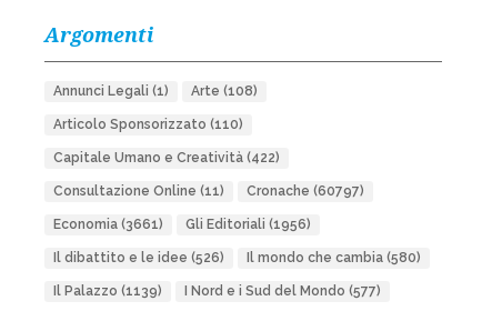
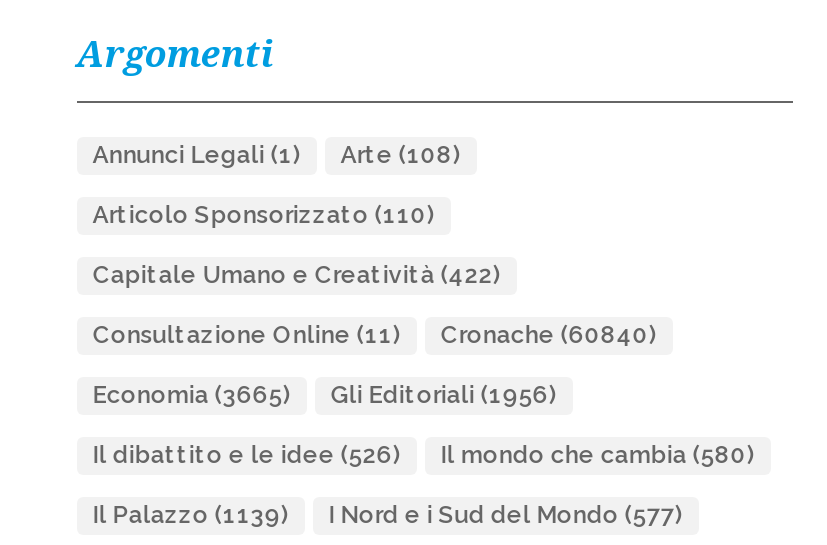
[53,183,364,199] Consultazione Online (11) Cronache (60797) -> [93,321,657,349] Consultazione Online (11) Cronache (60840)
[53,217,311,232] Economia (3661) Gli Editoriali (1956) -> [93,381,557,409] Economia (3665) Gli Editoriali (1956)

